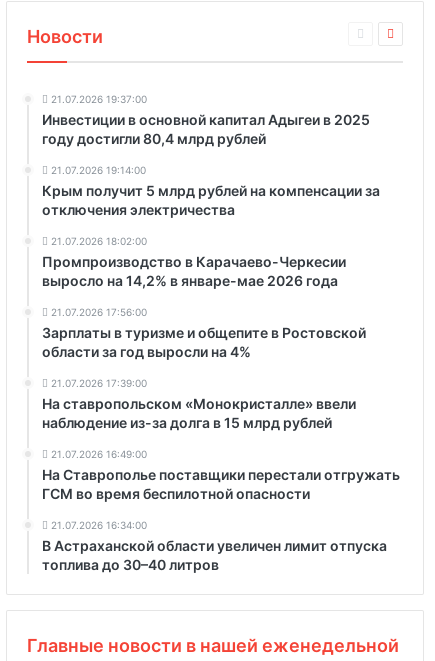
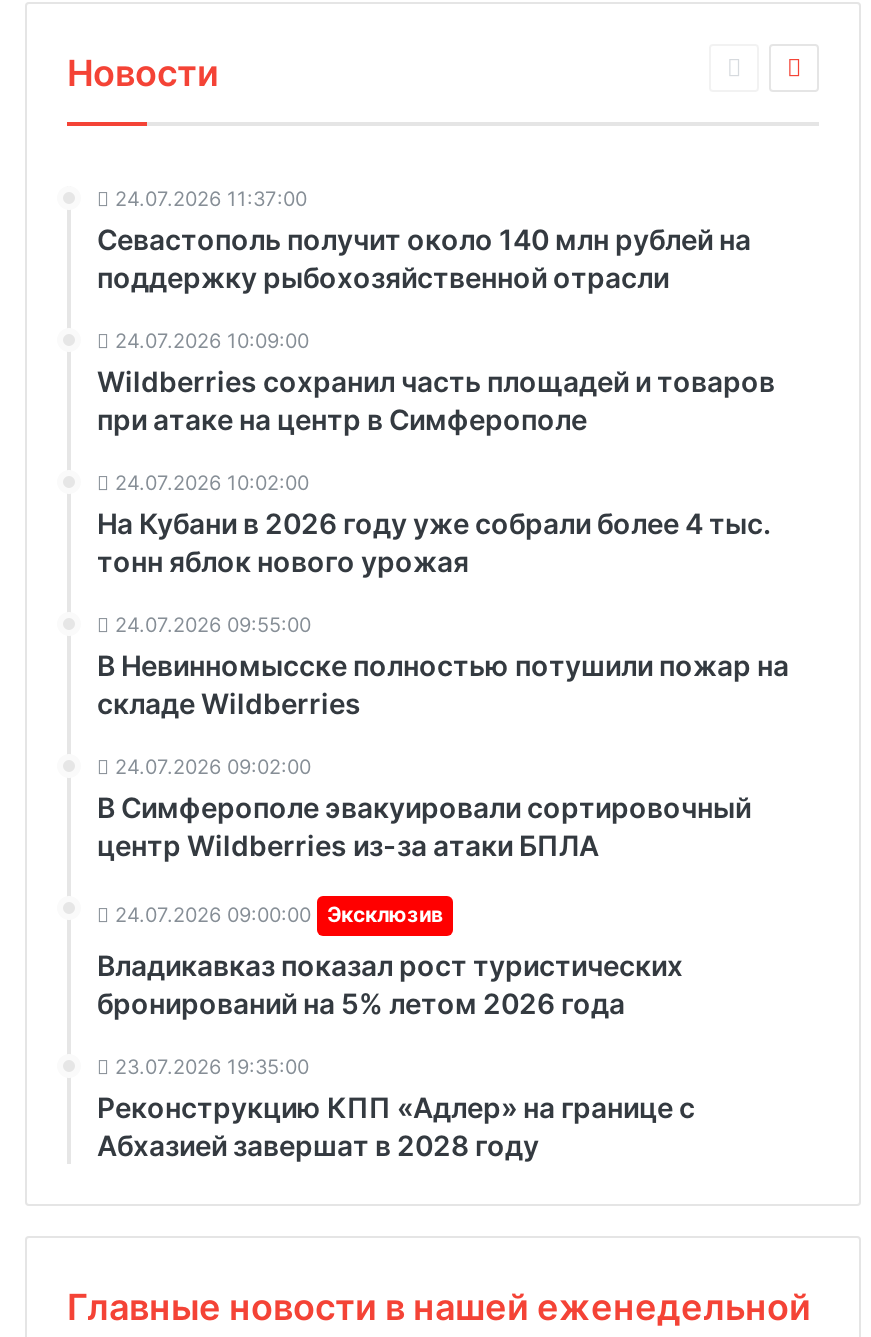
[42,93,400,573] 21.07.2026 19:37:00 | Инвестиции в основной капитал Адыгеи в 2025 | году достигли 80,4 млрд рублей | 21.07.2026 19:14:00 | Крым получит 5 млрд рублей на компенсации за | отключения электричества | 21.07.2026 18:02:00 | Промпроизводство в Карачаево-Черкесии | выросло на 14,2% в январе-мае 2026 года | 21.07.2026 17:56:00 | Зарплаты в туризме и общепите в Ростовской | области за год выросли на 4% | 21.07.2026 17:39:00 | На ставропольском «Монокристалле» ввели | наблюдение из-за долга в 15 млрд рублей | 21.07.2026 16:49:00 | На Ставрополье поставщики перестали отгружать | ГСМ во время беспилотной опасности | 21.07.2026 16:34:00 | В Астраханской области увеличен лимит отпуска | топлива до 30–40 литров -> [97,186,789,1162] 24.07.2026 11:37:00 | Севастополь получит около 140 млн рублей на | поддержку рыбохозяйственной отрасли | 24.07.2026 10:09:00 | Wildberries сохранил часть площадей и товаров | при атаке на центр в Симферополе | 24.07.2026 10:02:00 | На Кубани в 2026 году уже собрали более 4 тыс. | тонн яблок нового урожая | 24.07.2026 09:55:00 | В Невинномысске полностью потушили пожар на | складе Wildberries | 24.07.2026 09:02:00 | В Симферополе эвакуировали сортировочный | центр Wildberries из-за атаки БПЛА | 24.07.2026 09:00:00 | Эксклюзив | Владикавказ показал рост туристических | бронирований на 5% летом 2026 года | 23.07.2026 19:35:00 | Реконструкцию КПП «Адлер» на границе с | Абхазией завершат в 2028 году

